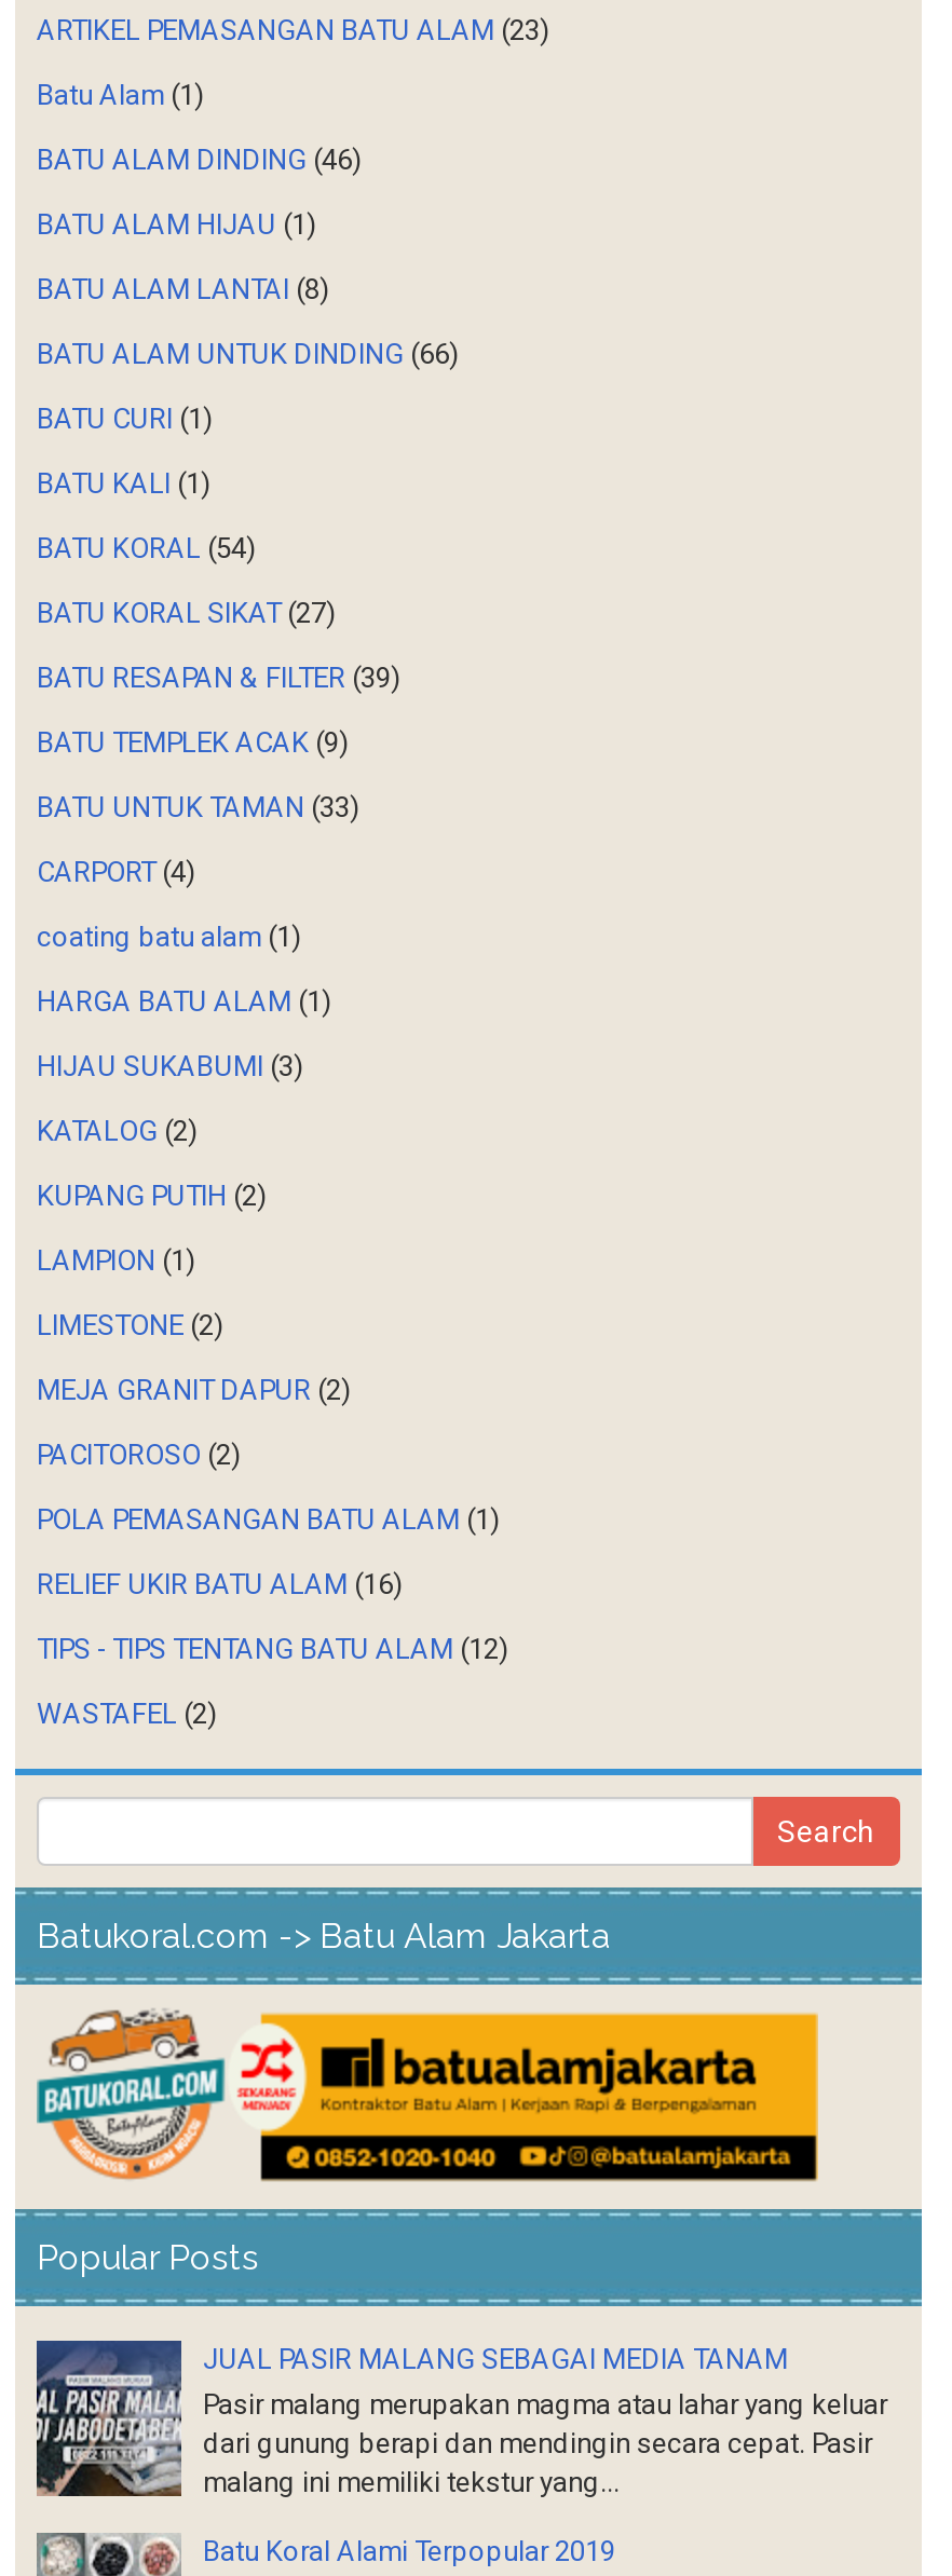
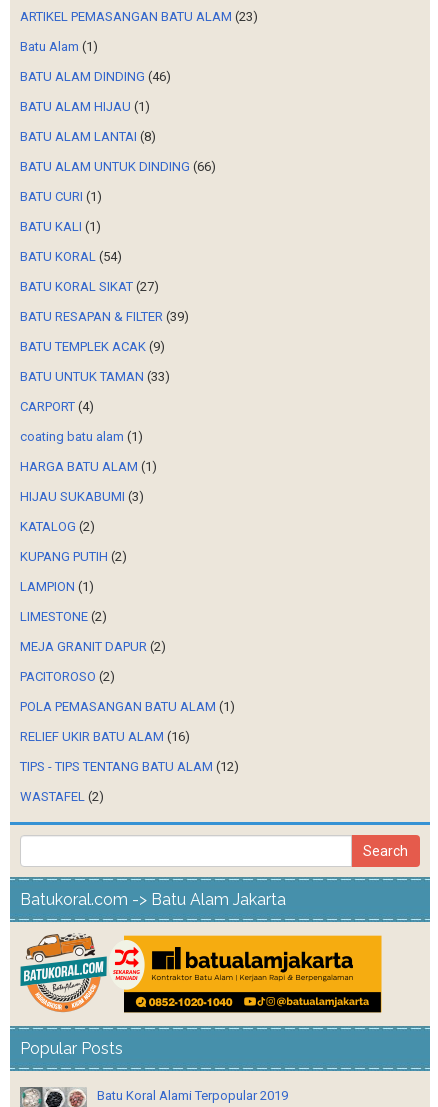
[37,2339,887,2498] [image] | JUAL PASIR MALANG SEBAGAI MEDIA TANAM | Pasir malang merupakan magma atau lahar yang keluar | dari gunung berapi dan mendingin secara cepat. Pasir | malang ini memiliki tekstur yang... -> none

